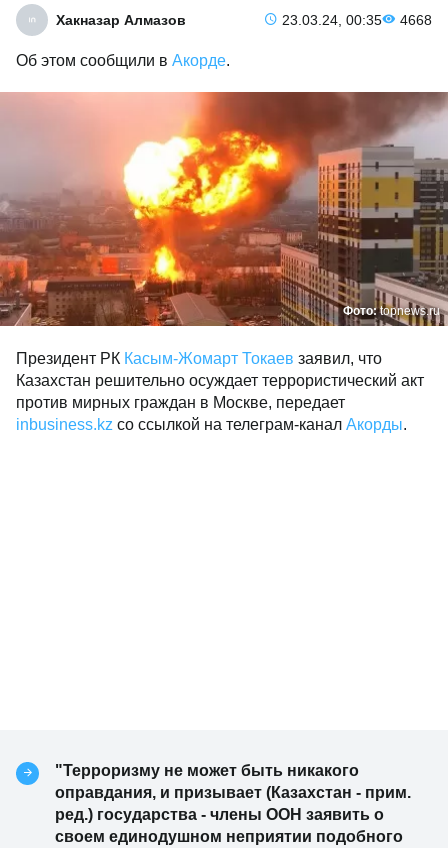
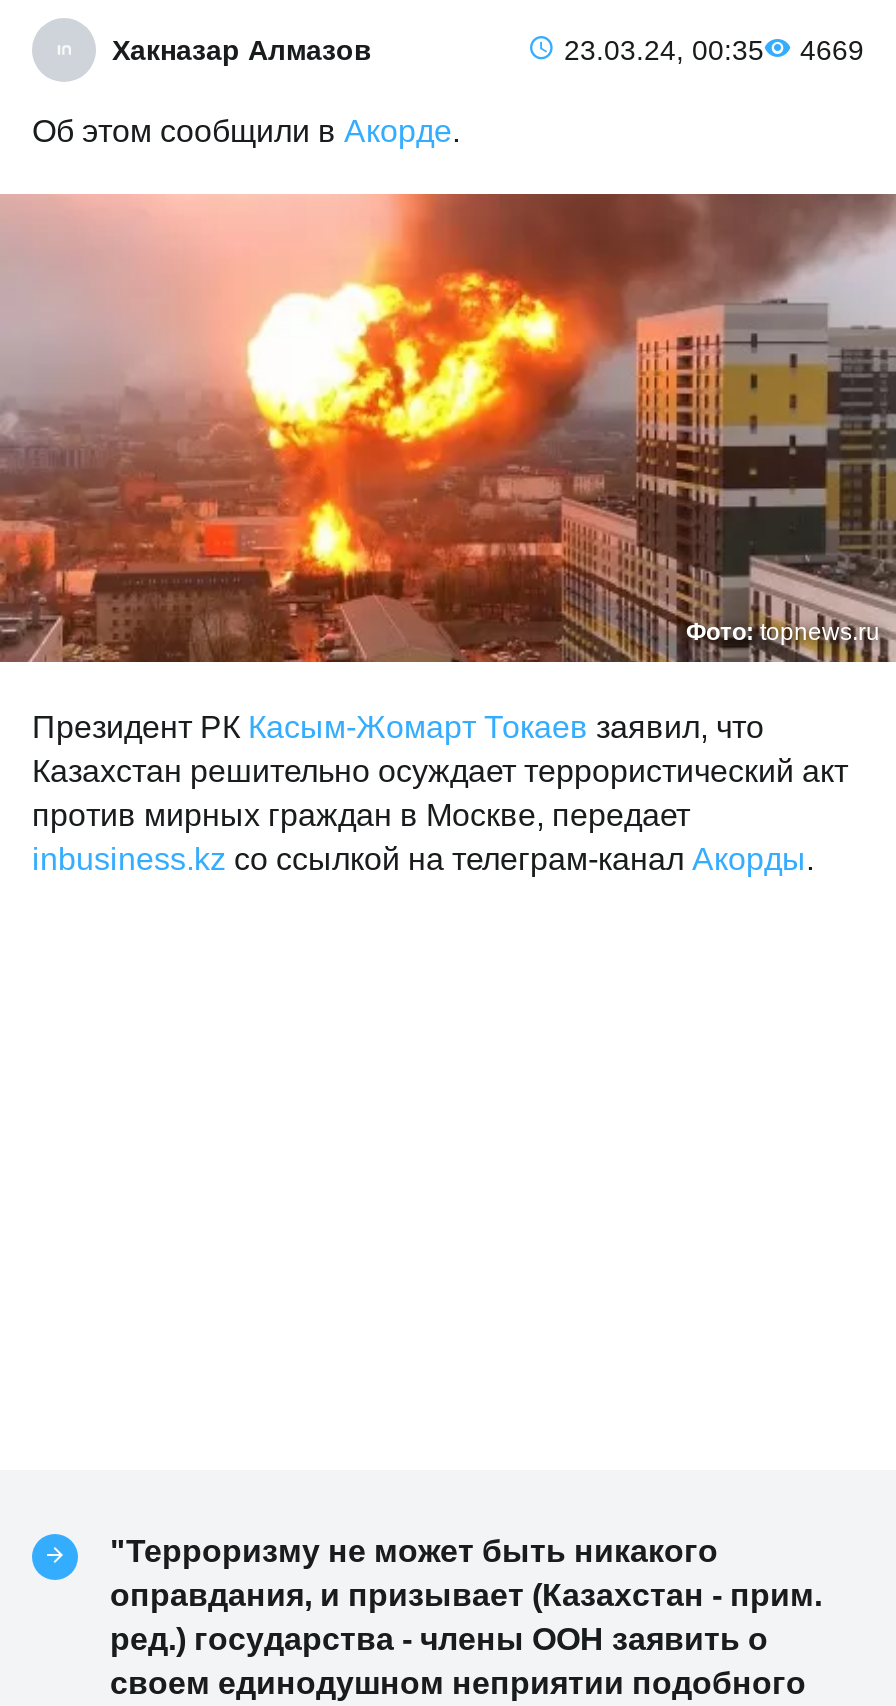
[282,12,432,28] 23.03.24, 00:35 4668 -> [564,34,864,66] 23.03.24, 00:35 4669

